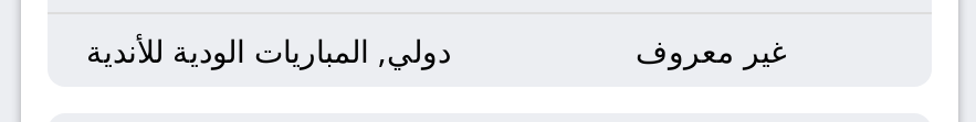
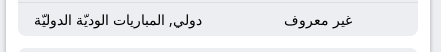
[86,30,451,71] دولي, المباريات الودية للأندية -> [34,10,202,29] دولي, المباريات الوديّة الدوليّة

